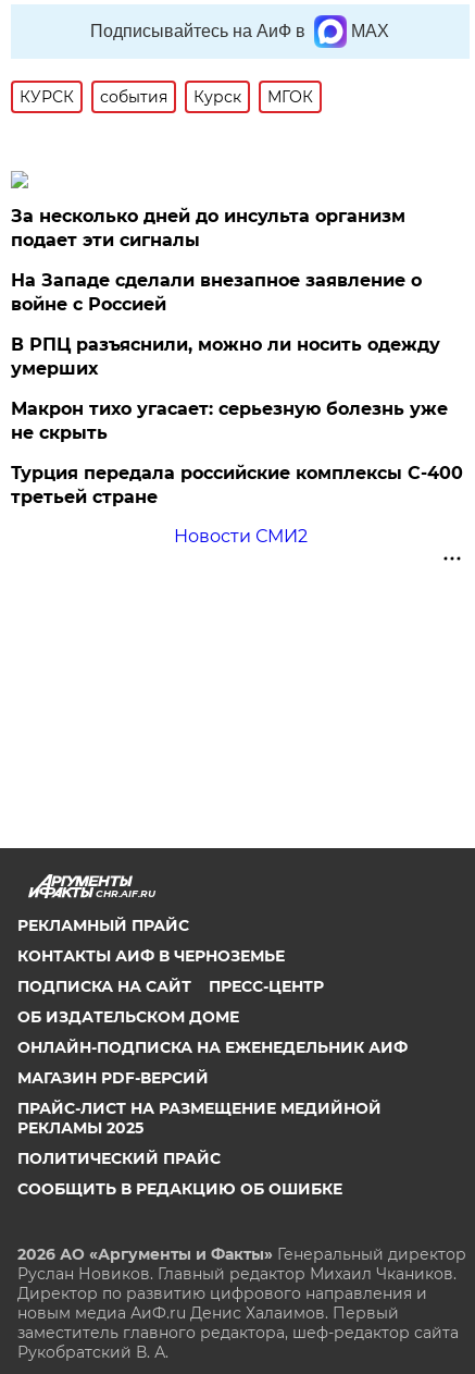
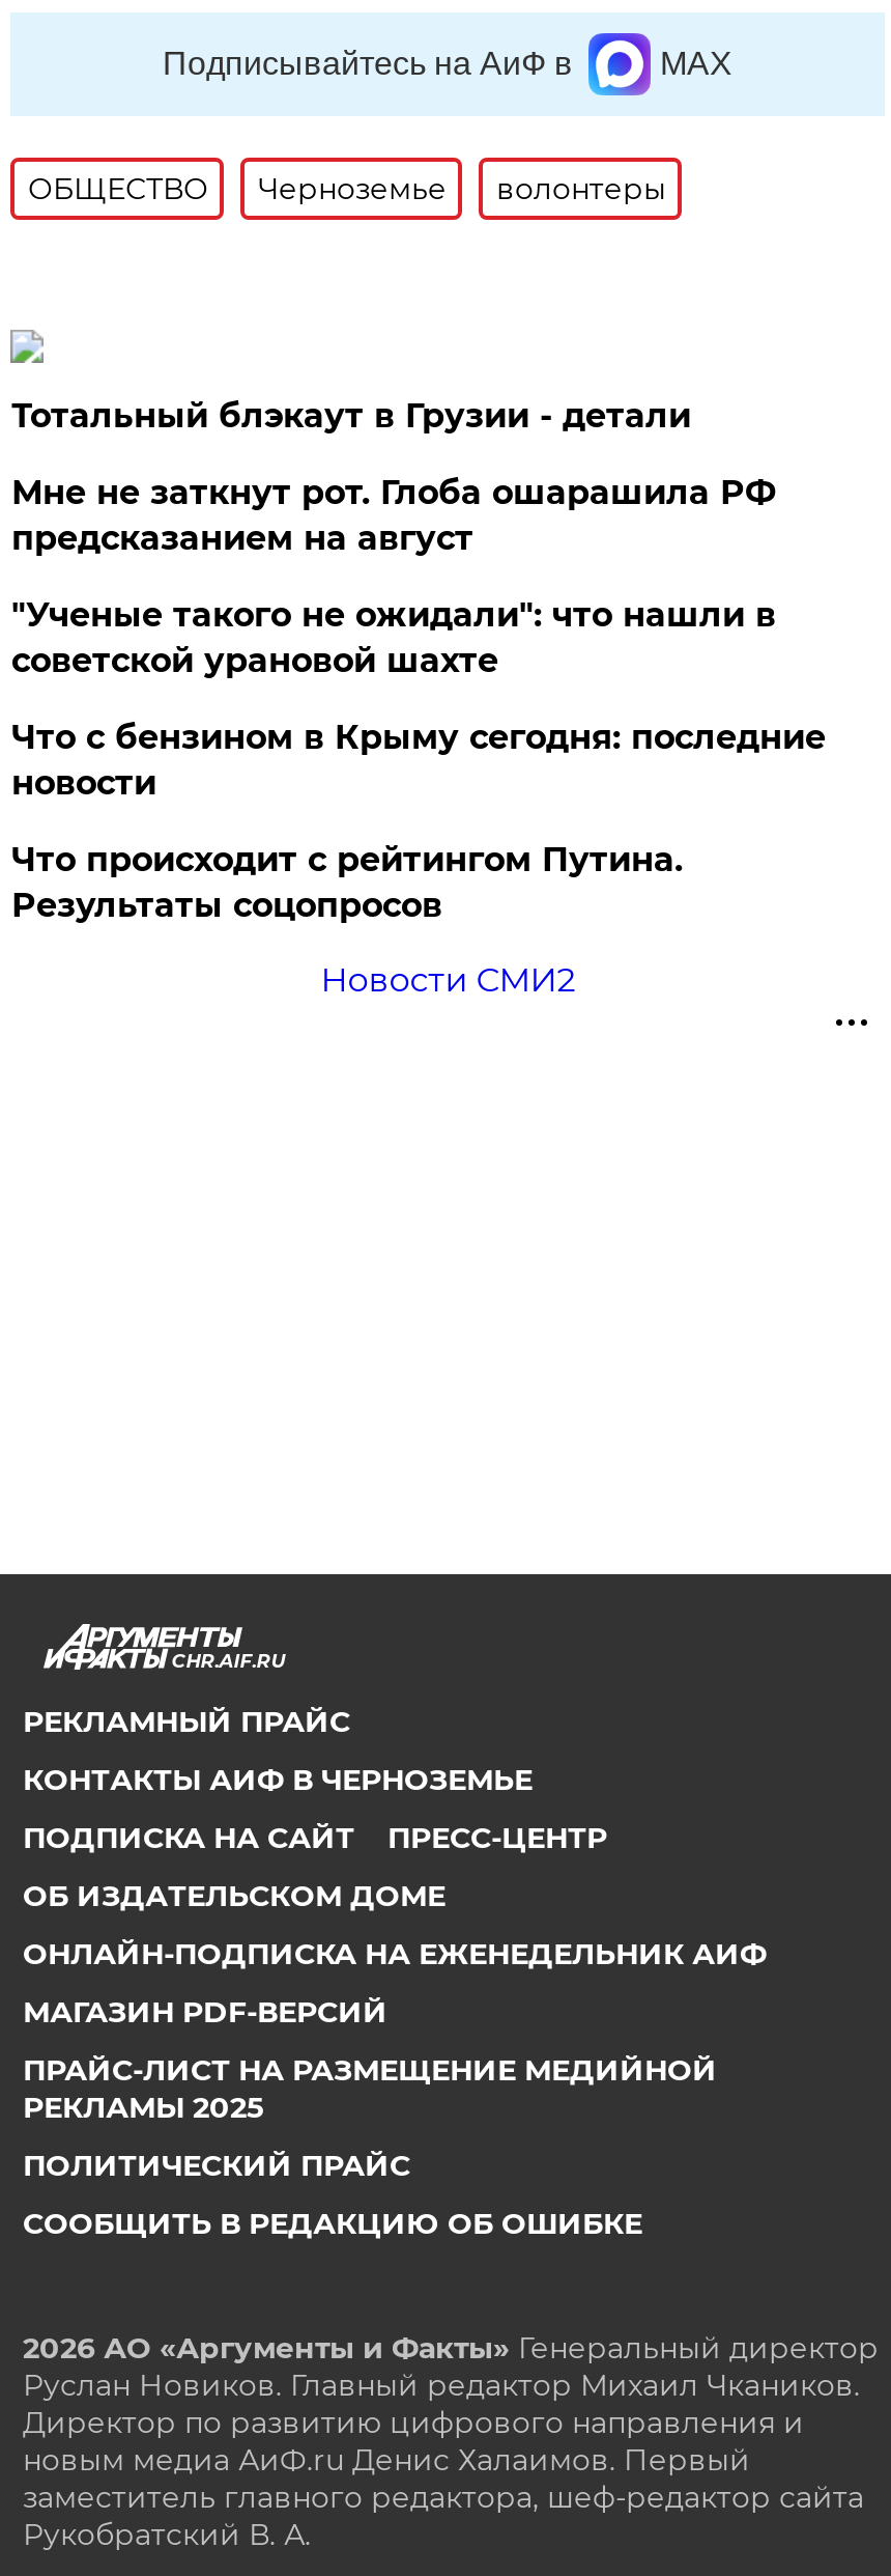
[20,87,313,107] КУРСК | события | Курск | МГОК -> [28,170,666,207] ОБЩЕСТВО | Черноземье | волонтеры
[11,206,406,250] За несколько дней до инсульта организм | подает эти сигналы -> [11,396,691,436] Тотальный блэкаут в Грузии - детали
[11,270,422,315] На Западе сделали внезапное заявление о | войне с Россией -> [11,473,776,558] Мне не заткнут рот. Глоба ошарашила РФ | предсказанием на август
[11,334,441,379] В РПЦ разъяснили, можно ли носить одежду | умерших -> [11,595,776,680] "Ученые такого не ожидали": что нашли в | советской урановой шахте
[11,398,448,443] Макрон тихо угасает: серьезную болезнь уже | не скрыть -> [11,718,826,803] Что с бензином в Крыму сегодня: последние | новости
[11,463,463,507] Турция передала российские комплексы С-400 | третьей стране -> [11,840,683,925] Что происходит с рейтингом Путина. | Результаты соцопросов

